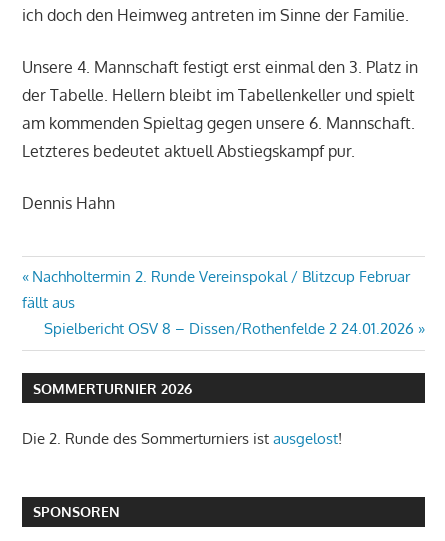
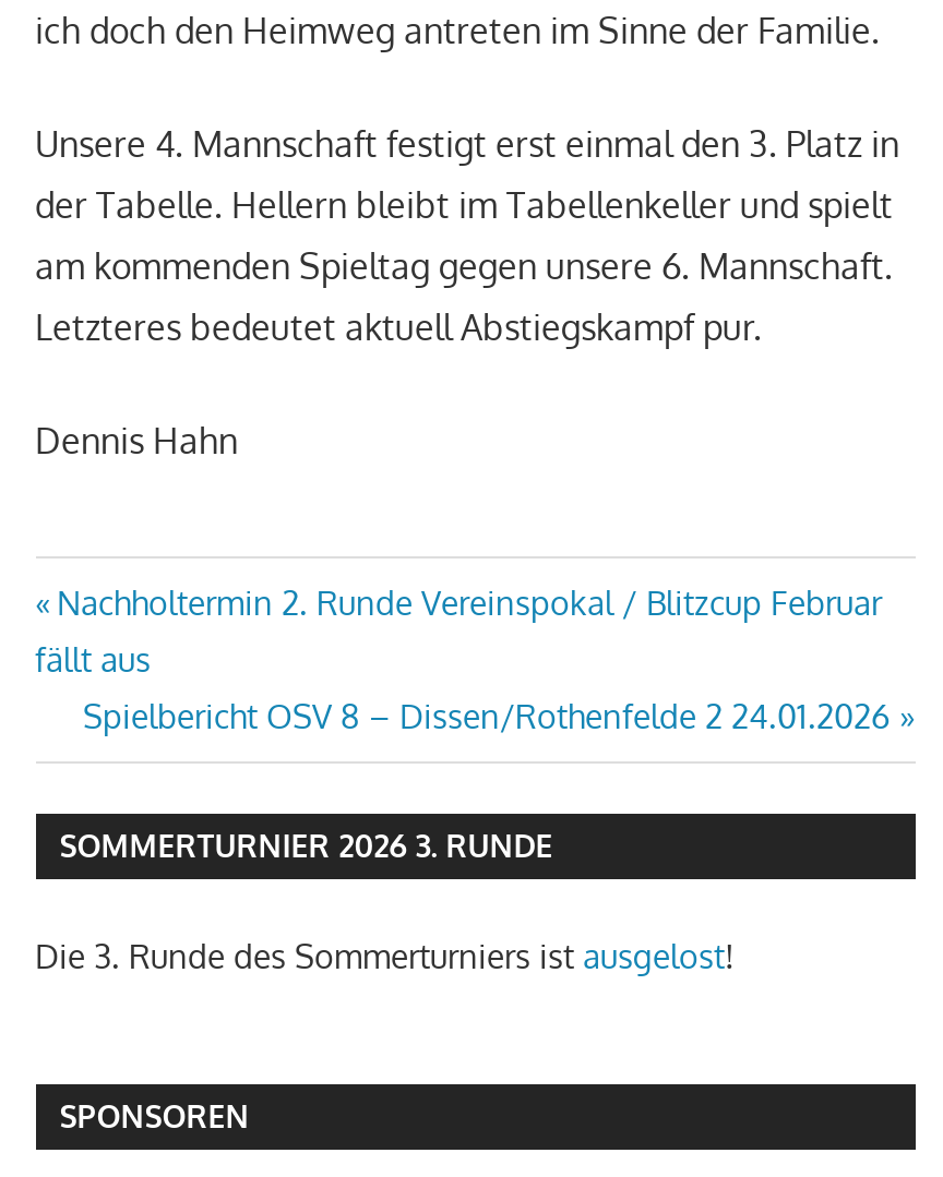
[33,380,192,397] SOMMERTURNIER 2026 -> [59,828,553,865] SOMMERTURNIER 2026 3. RUNDE
[21,429,341,448] Die 2. Runde des Sommerturniers ist ausgelost! -> [35,935,733,977] Die 3. Runde des Sommerturniers ist ausgelost!

